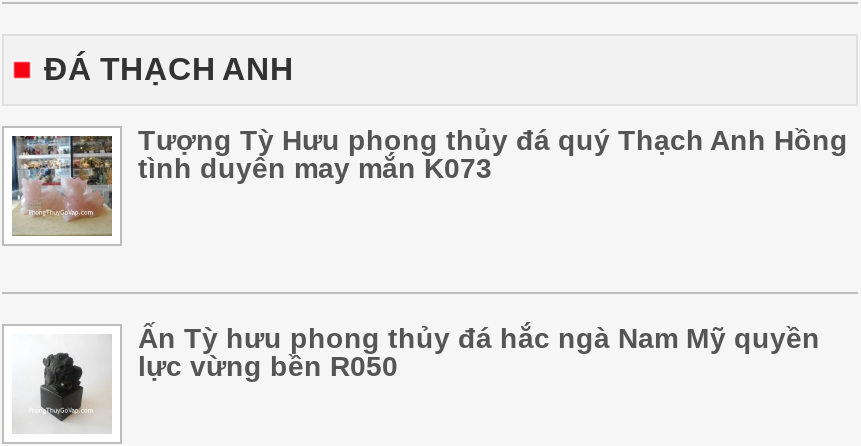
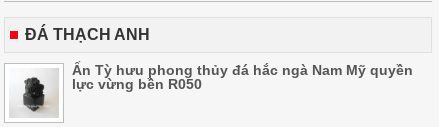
[10,124,848,236] [image] | Tượng Tỳ Hưu phong thủy đá quý Thạch Anh Hồng | tình duyên may mắn K073 -> none

